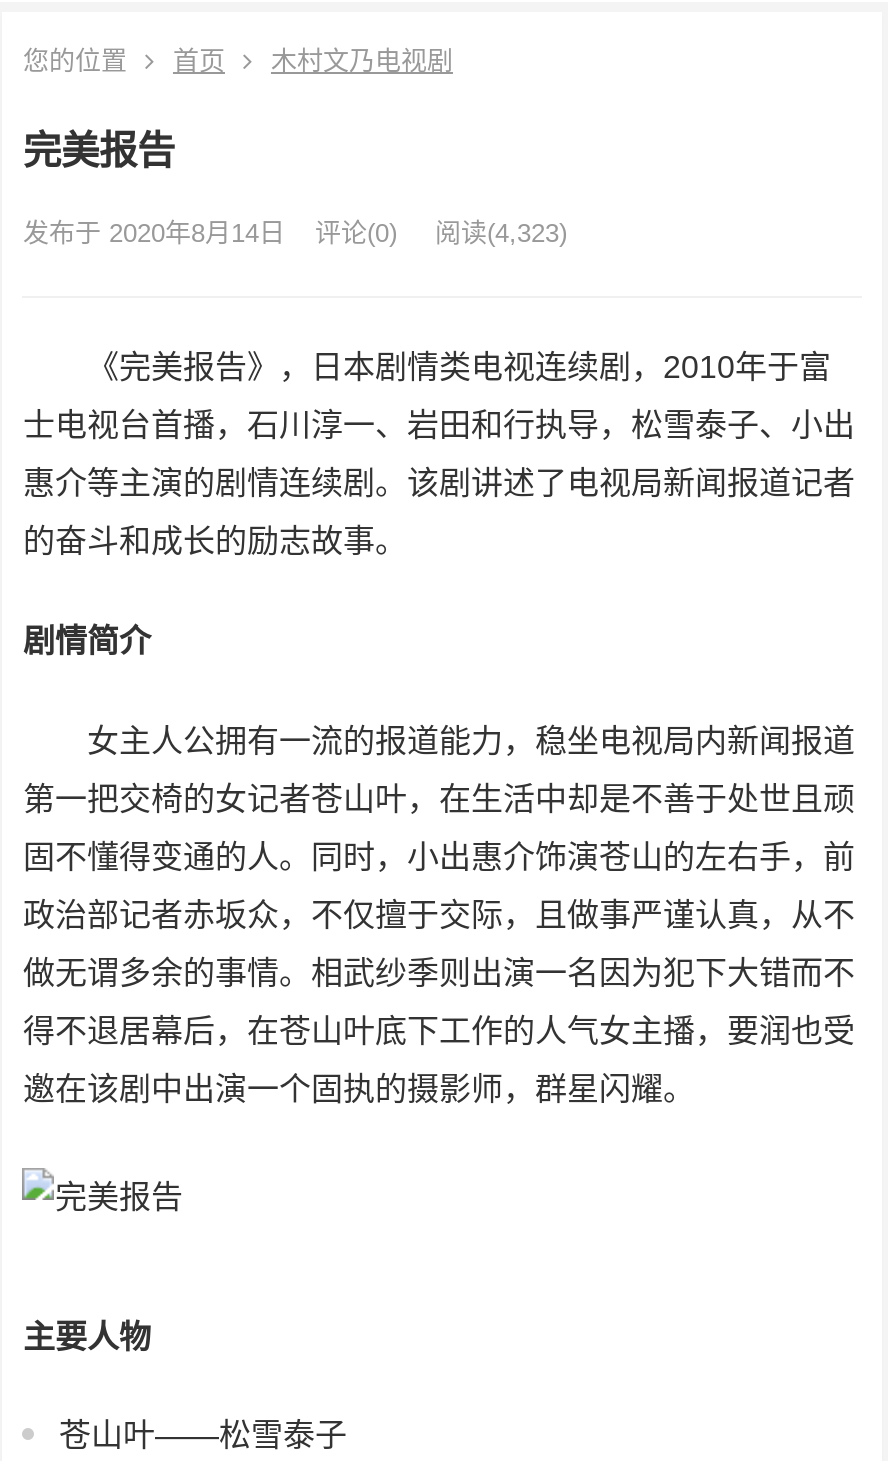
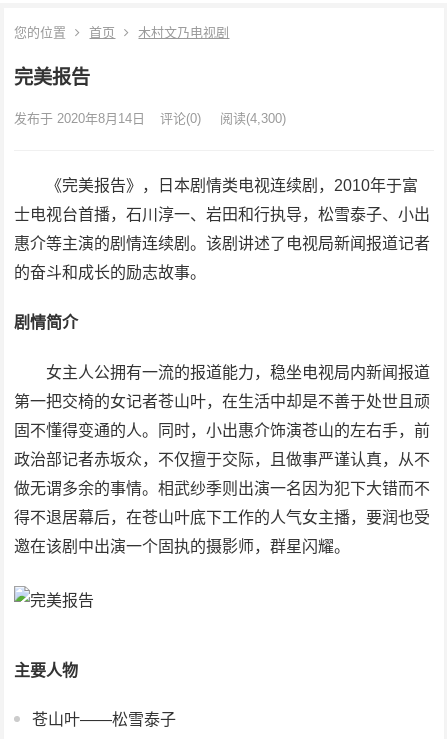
[23,218,567,248] 发布于 2020年8月14日 评论(0) 阅读(4,323) -> [14,111,286,126] 发布于 2020年8月14日 评论(0) 阅读(4,300)

